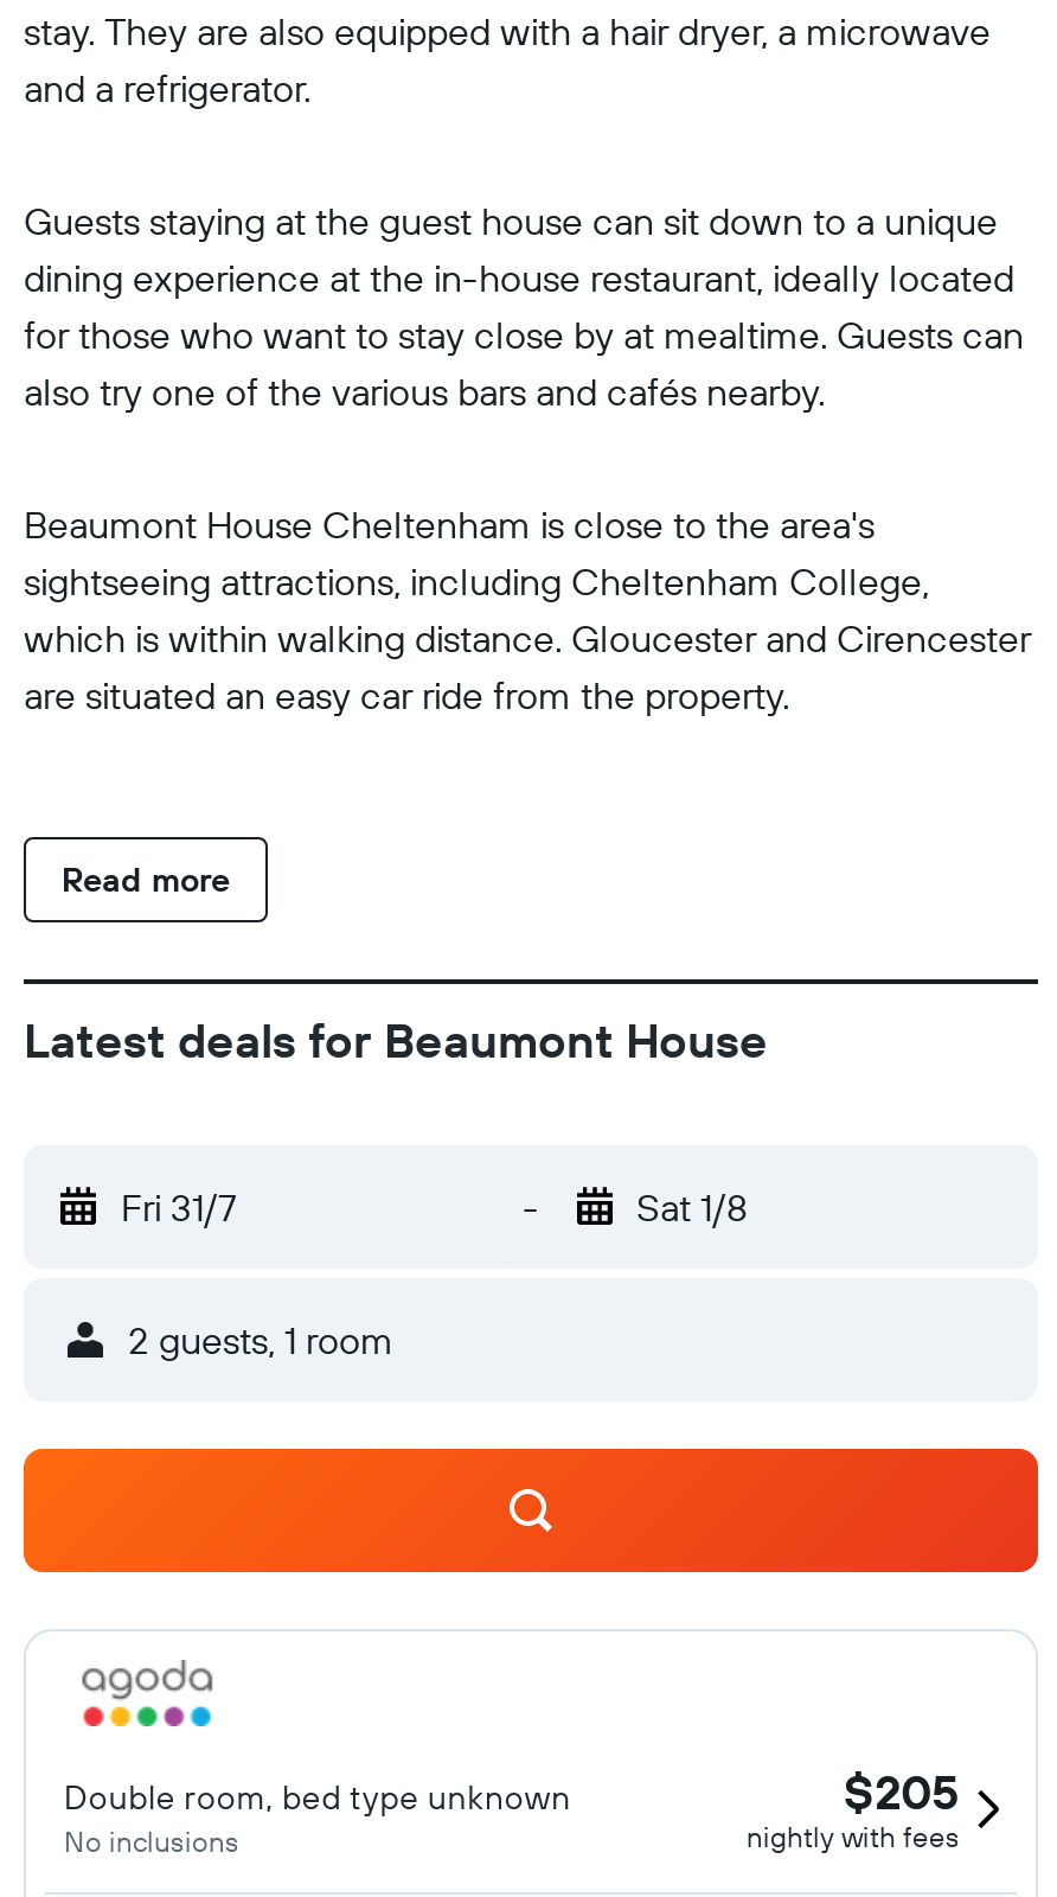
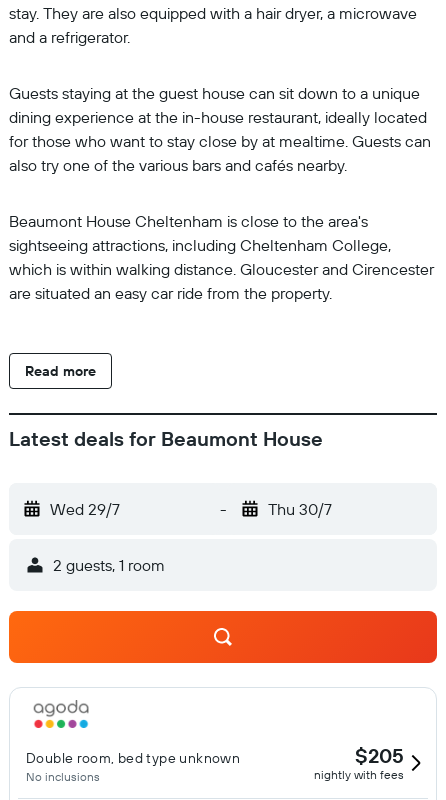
[121,1183,237,1231] Fri 31/7 -> [50,499,120,519] Wed 29/7
[636,1183,748,1231] Sat 1/8 -> [267,499,331,519] Thu 30/7

